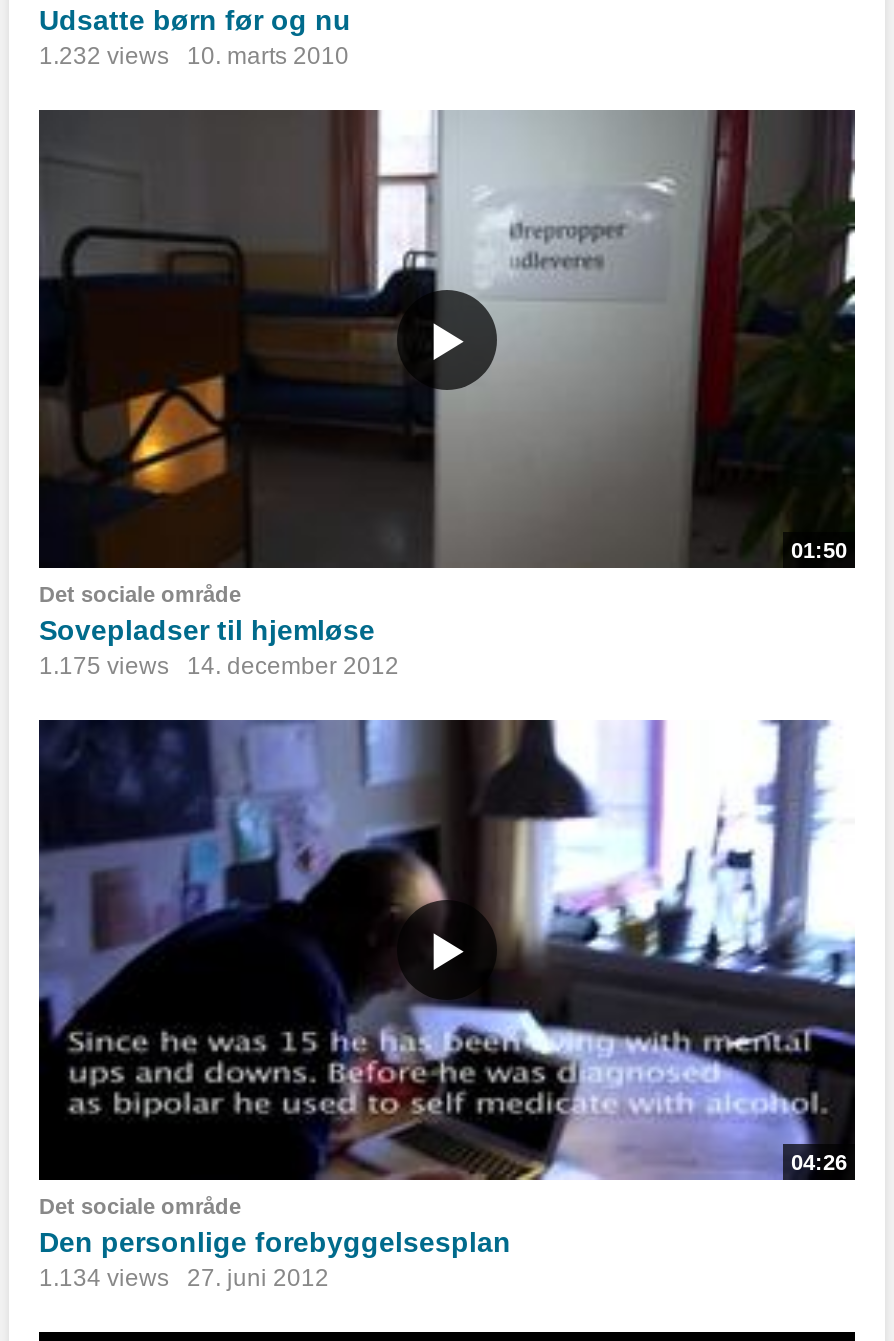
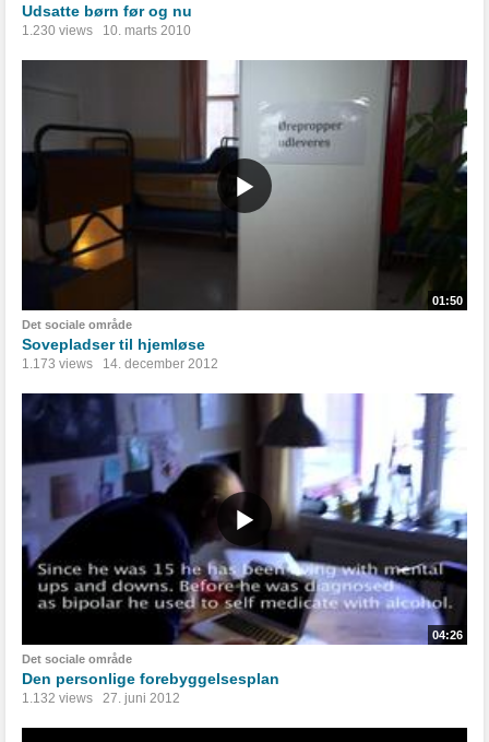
[39,43,349,71] 1.232 views 10. marts 2010 -> [22,23,191,39] 1.230 views 10. marts 2010
[39,653,399,681] 1.175 views 14. december 2012 -> [22,357,218,372] 1.173 views 14. december 2012
[39,1263,329,1291] 1.134 views 27. juni 2012 -> [22,690,180,706] 1.132 views 27. juni 2012

